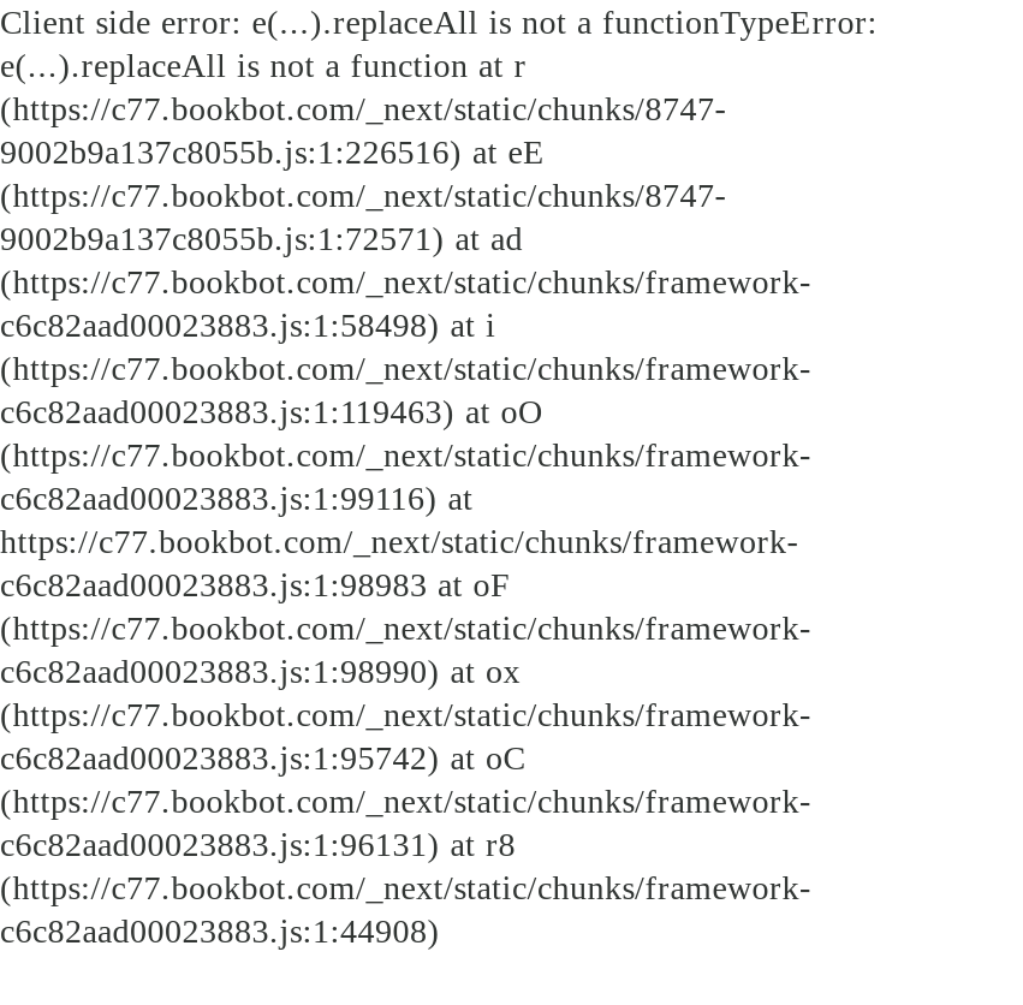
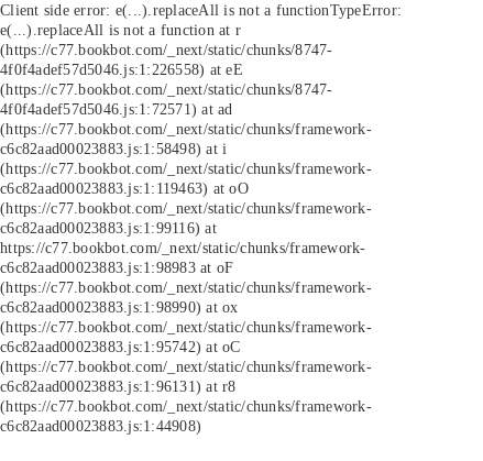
[0,132,545,171] 9002b9a137c8055b.js:1:226516) at eE -> [0,61,243,78] 4f0f4adef57d5046.js:1:226558) at eE
[0,219,523,257] 9002b9a137c8055b.js:1:72571) at ad -> [0,100,233,118] 4f0f4adef57d5046.js:1:72571) at ad

